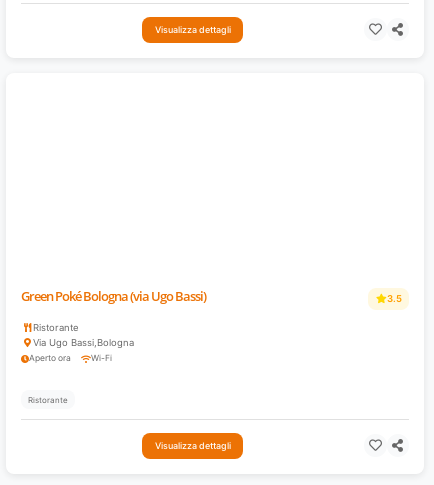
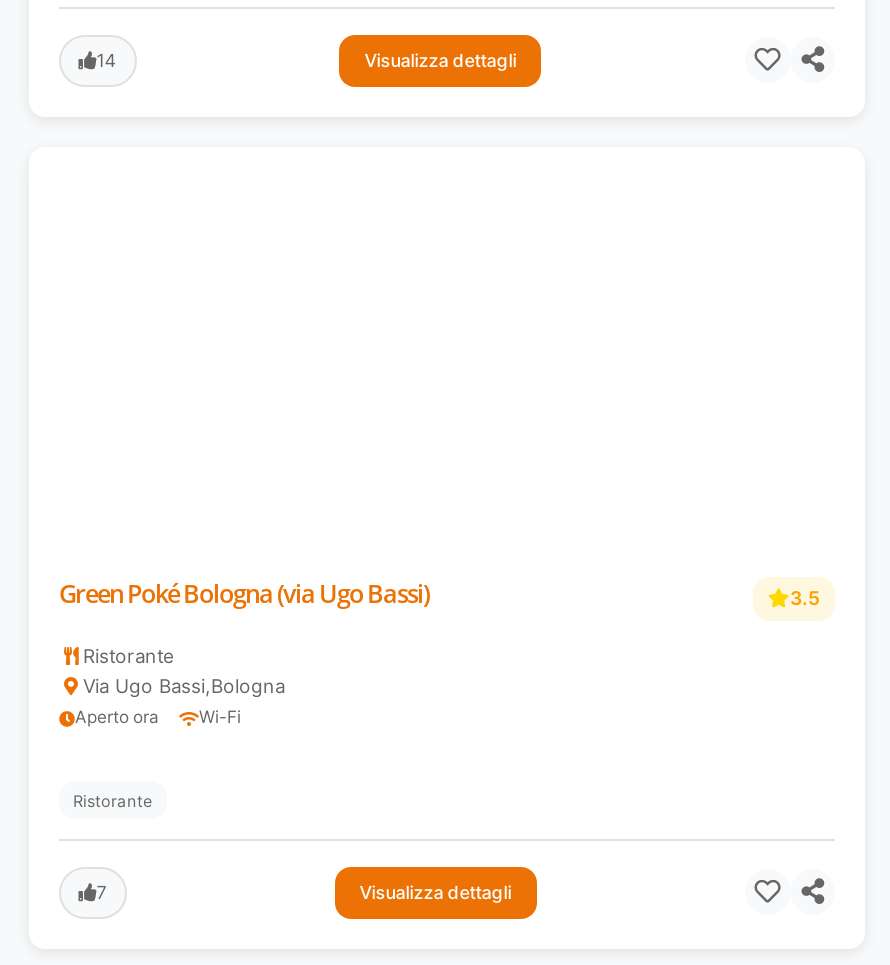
none -> [97,48,117,70] 14
none -> [97,880,107,902] 7

